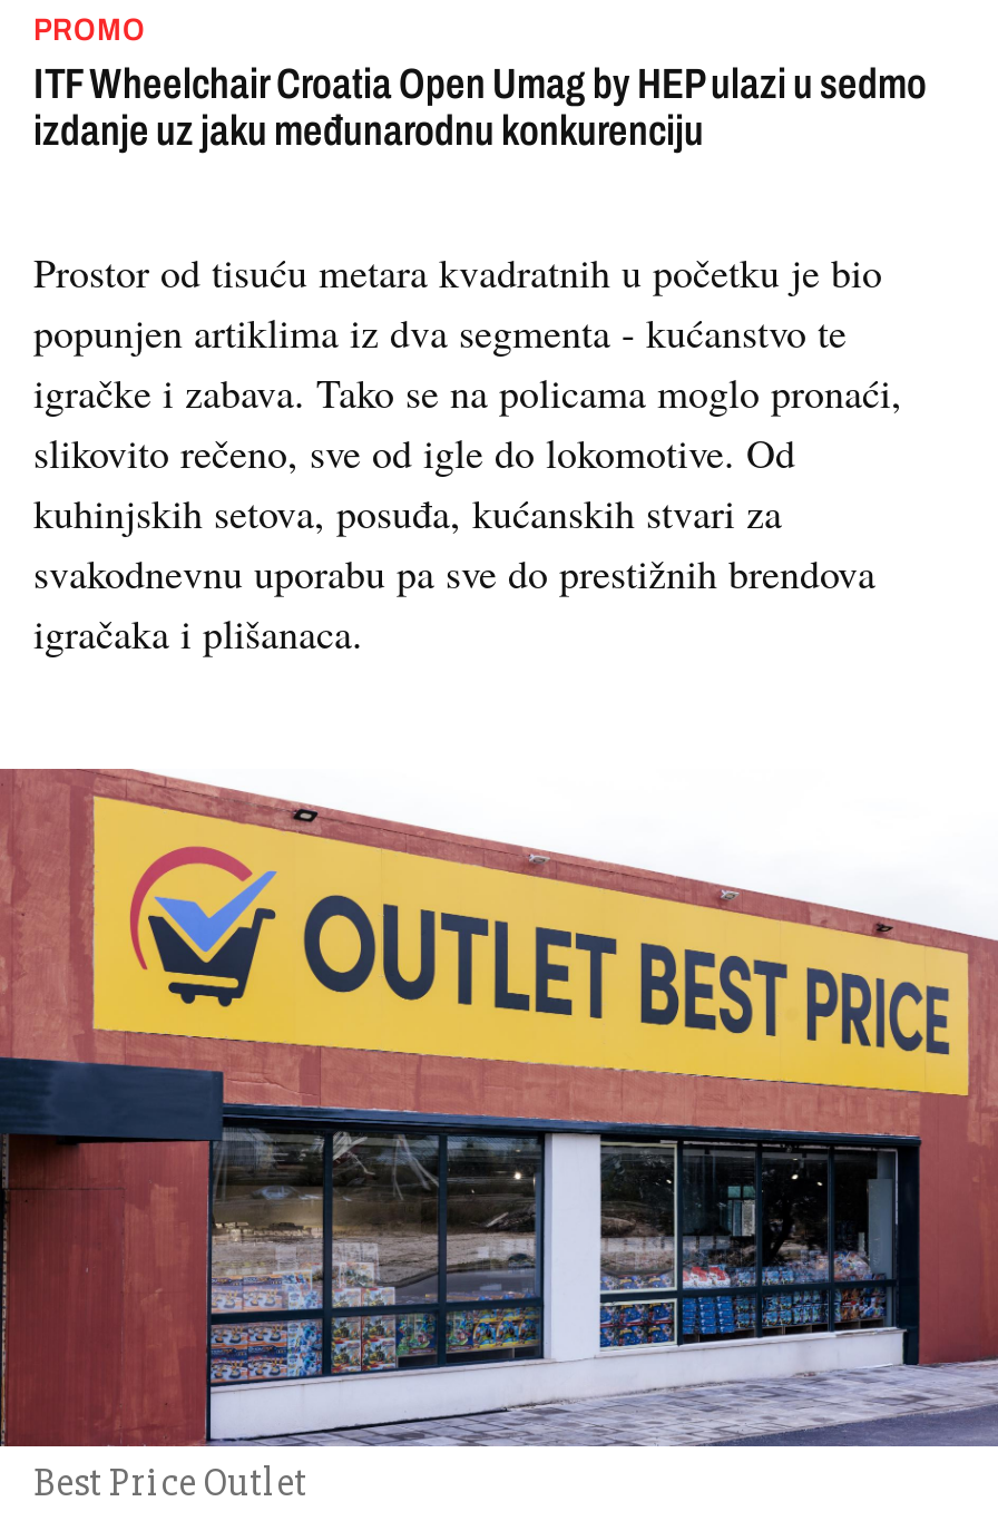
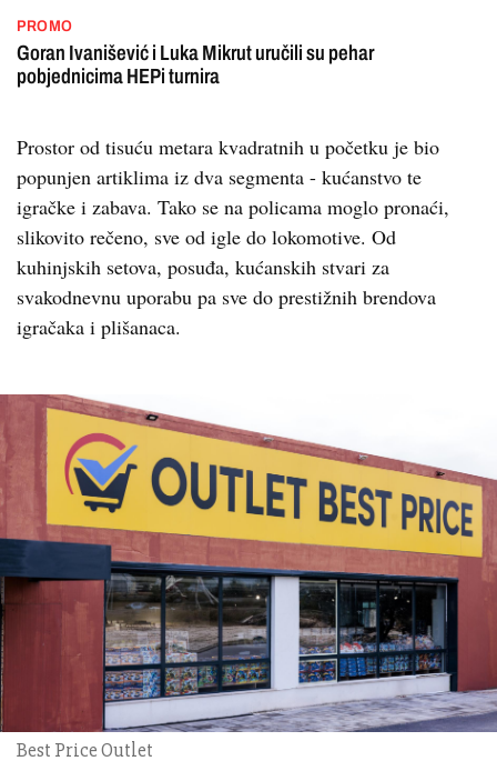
[33,60,927,153] ITF Wheelchair Croatia Open Umag by HEP ulazi u sedmo | izdanje uz jaku međunarodnu konkurenciju -> [17,41,374,87] Goran Ivanišević i Luka Mikrut uručili su pehar | pobjednicima HEPi turnira

